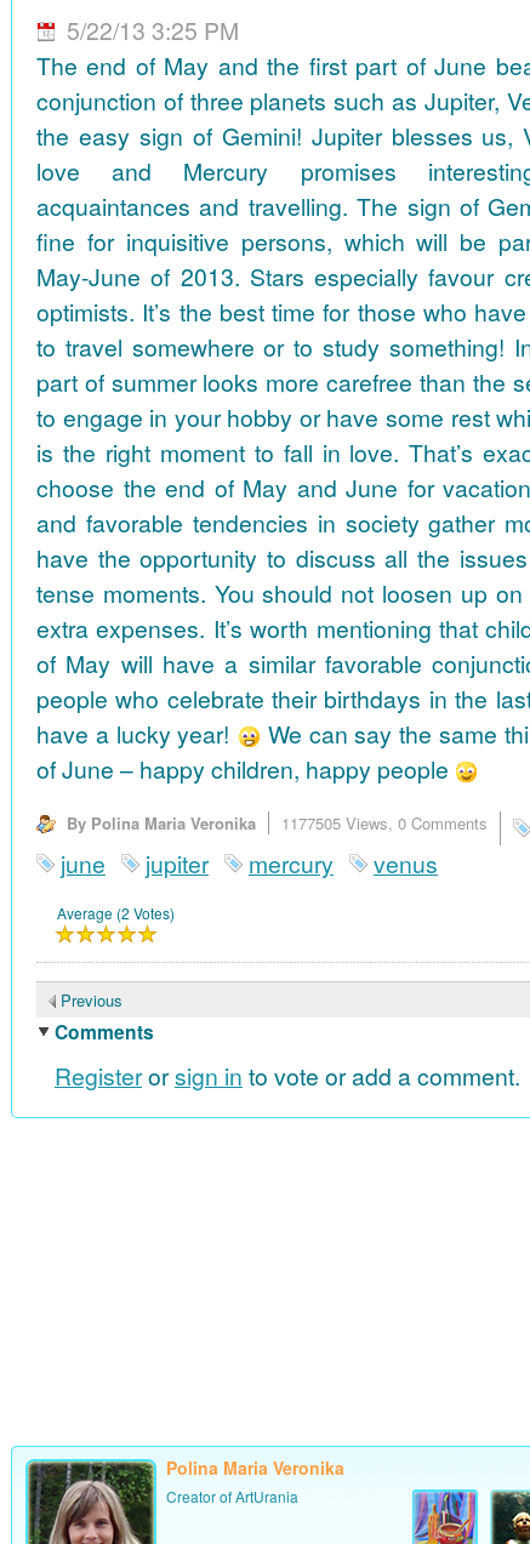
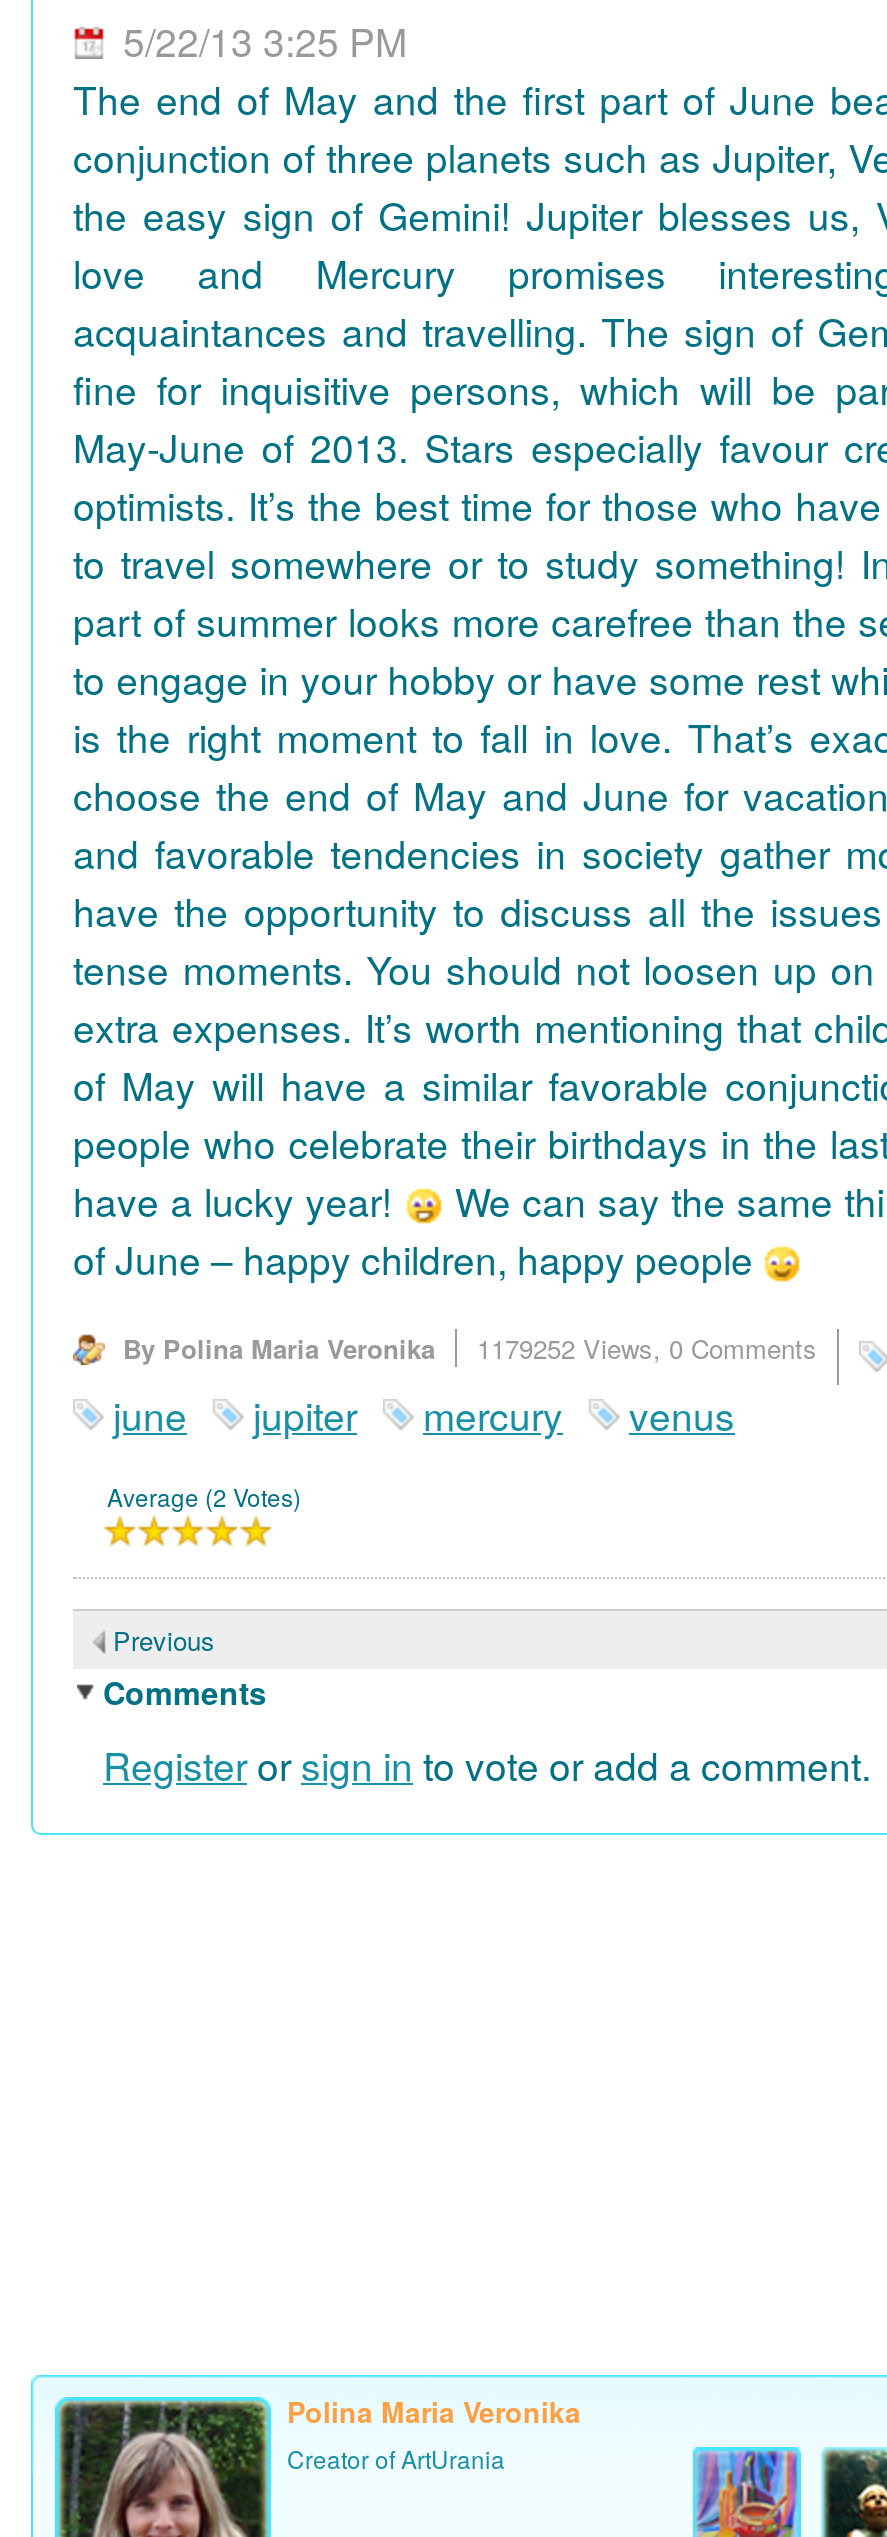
[281,811,488,834] 1177505 Views, 0 Comments -> [477,1329,817,1367] 1179252 Views, 0 Comments

